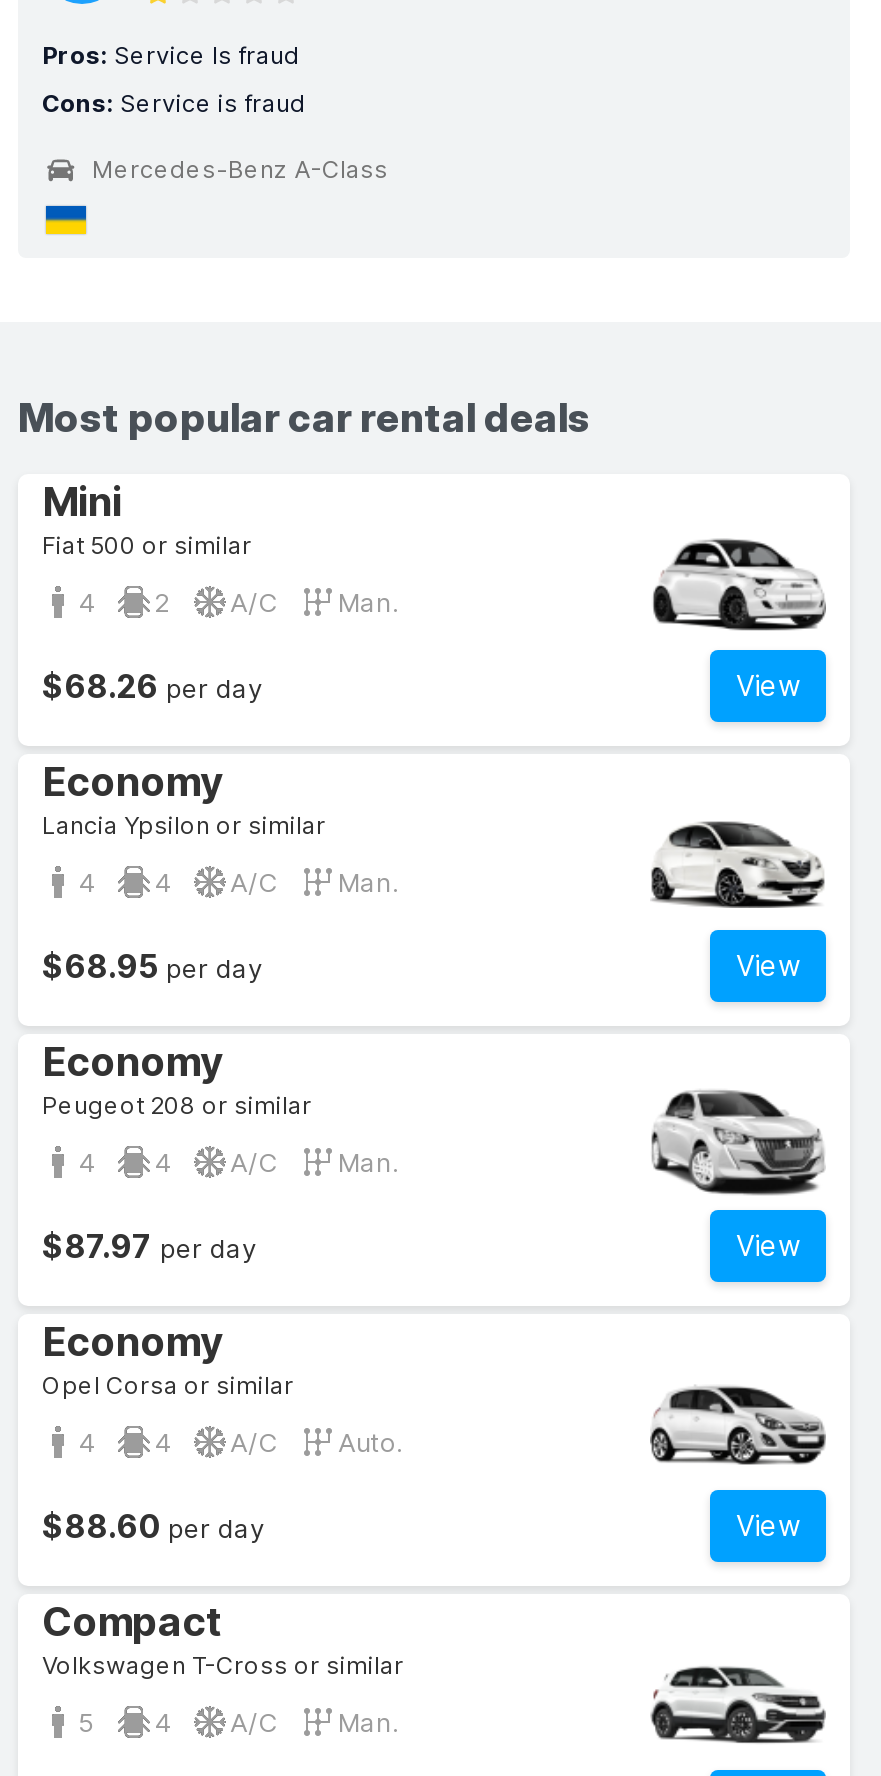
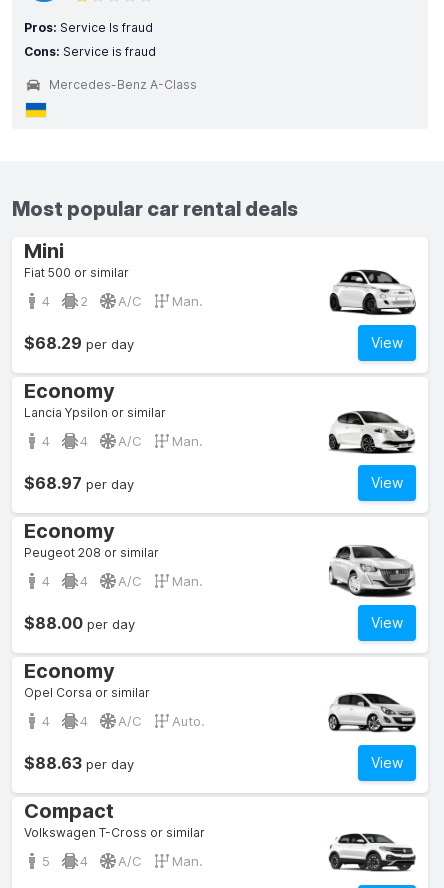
[42,666,262,706] $68.26 per day -> [24,333,134,353] $68.29 per day
[42,946,262,986] $68.95 per day -> [24,473,134,493] $68.97 per day
[42,1226,256,1266] $87.97 per day -> [24,613,135,633] $88.00 per day
[42,1506,264,1546] $88.60 per day -> [24,753,134,773] $88.63 per day

